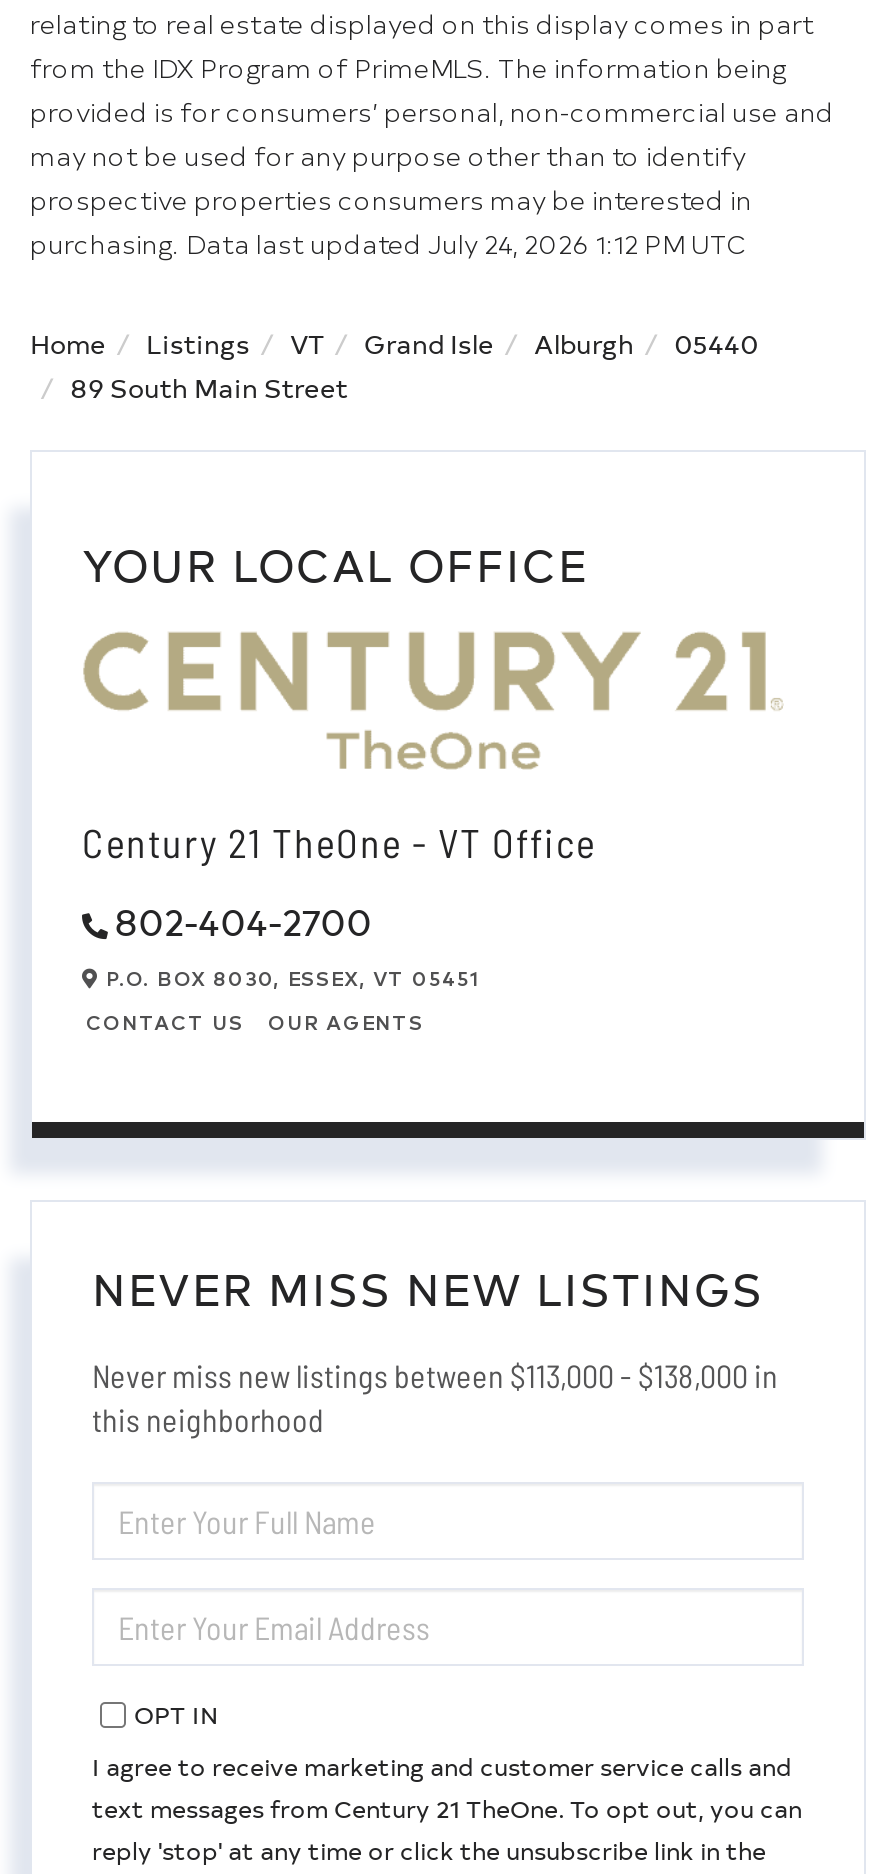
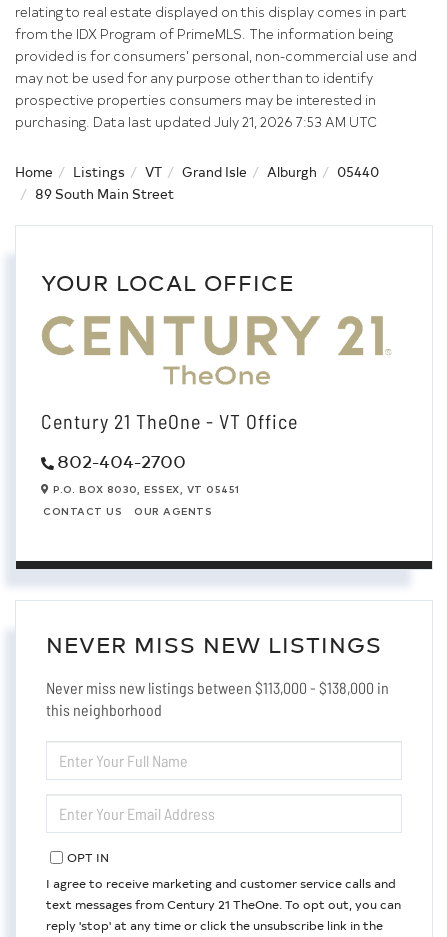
[30,227,746,261] purchasing. Data last updated July 24, 2026 1:12 PM UTC -> [15,113,377,130] purchasing. Data last updated July 21, 2026 7:53 AM UTC

